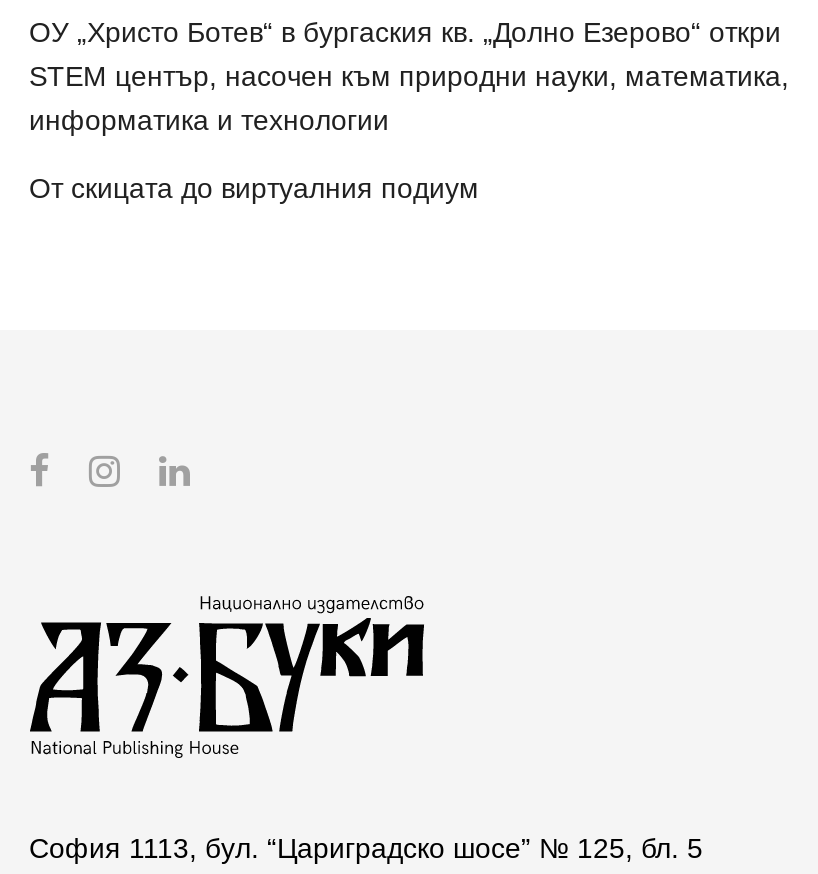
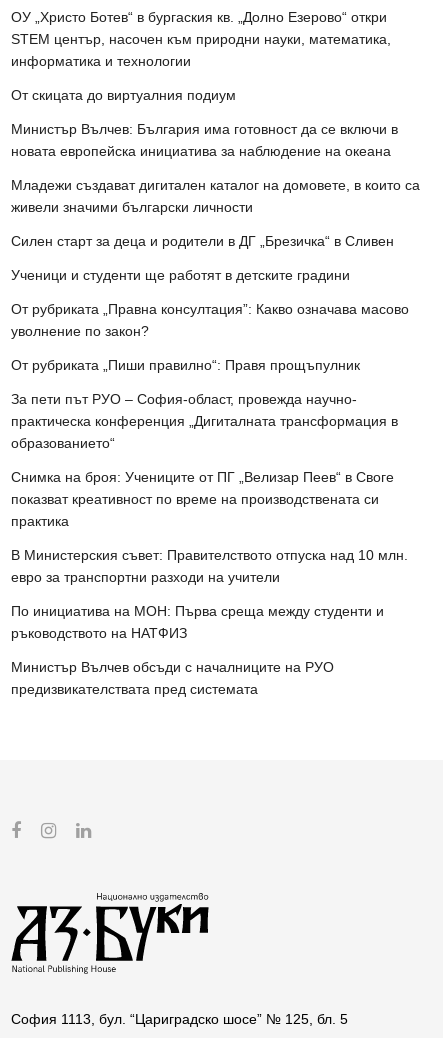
none -> [11,121,420,697] Министър Вълчев: България има готовност да се включи в | новата европейска инициатива за наблюдение на океана | Младежи създават дигитален каталог на домовете, в които са | живели значими български личности | Силен старт за деца и родители в ДГ „Брезичка“ в Сливен | Ученици и студенти ще работят в детските градини | От рубриката „Правна консултация”: Какво означава масово | уволнение по закон? | От рубриката „Пиши правилно“: Правя прощъпулник | За пети път РУО – София-област, провежда научно- | практическа конференция „Дигиталната трансформация в | образованието“ | Снимка на броя: Учениците от ПГ „Велизар Пеев“ в Своге | показват креативност по време на производствената си | практика | В Министерския съвет: Правителството отпуска над 10 млн. | евро за транспортни разходи на учители | По инициатива на МОН: Първа среща между студенти и | ръководството на НАТФИЗ | Министър Вълчев обсъди с началниците на РУО | предизвикателствата пред системата

